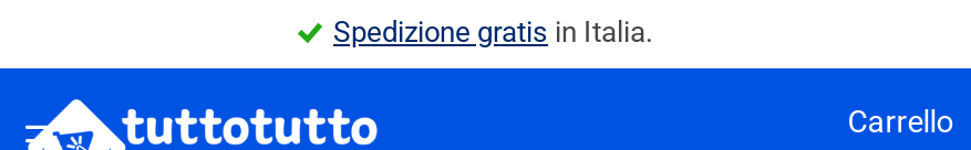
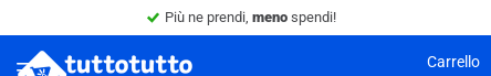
[333,15,652,49] Spedizione gratis in Italia. -> [164,9,336,25] Più ne prendi, meno spendi!

